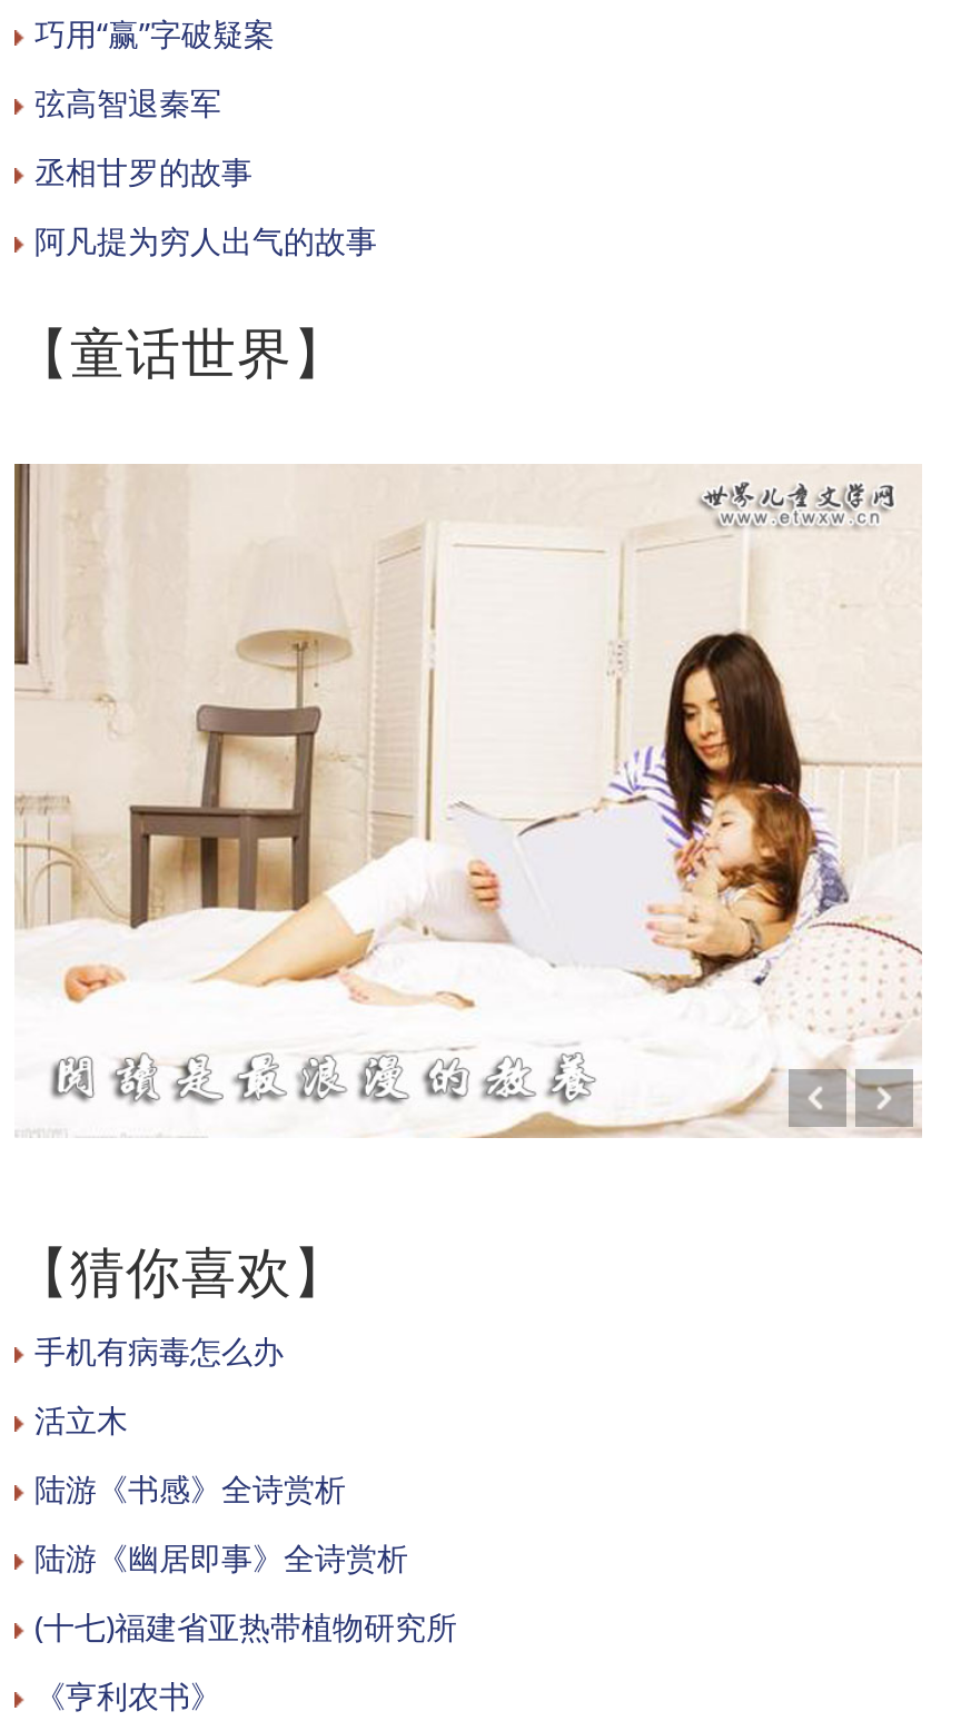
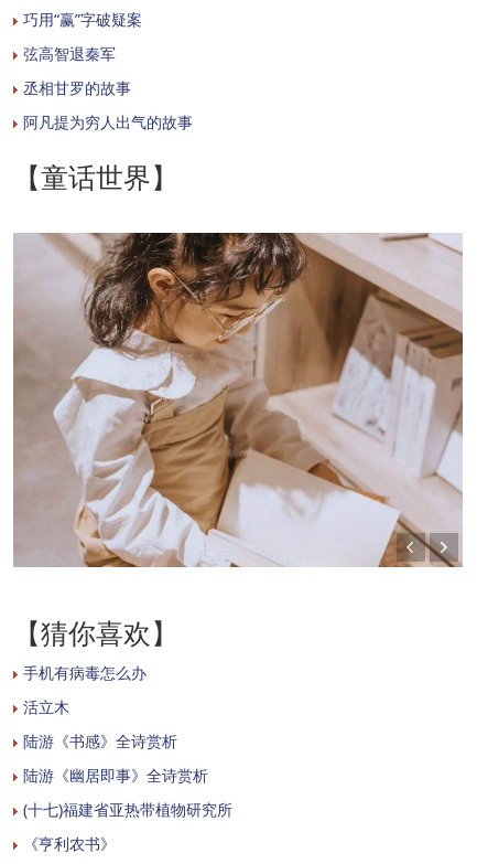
[14,464,922,1138] [image] -> [12,232,464,568] [image]

